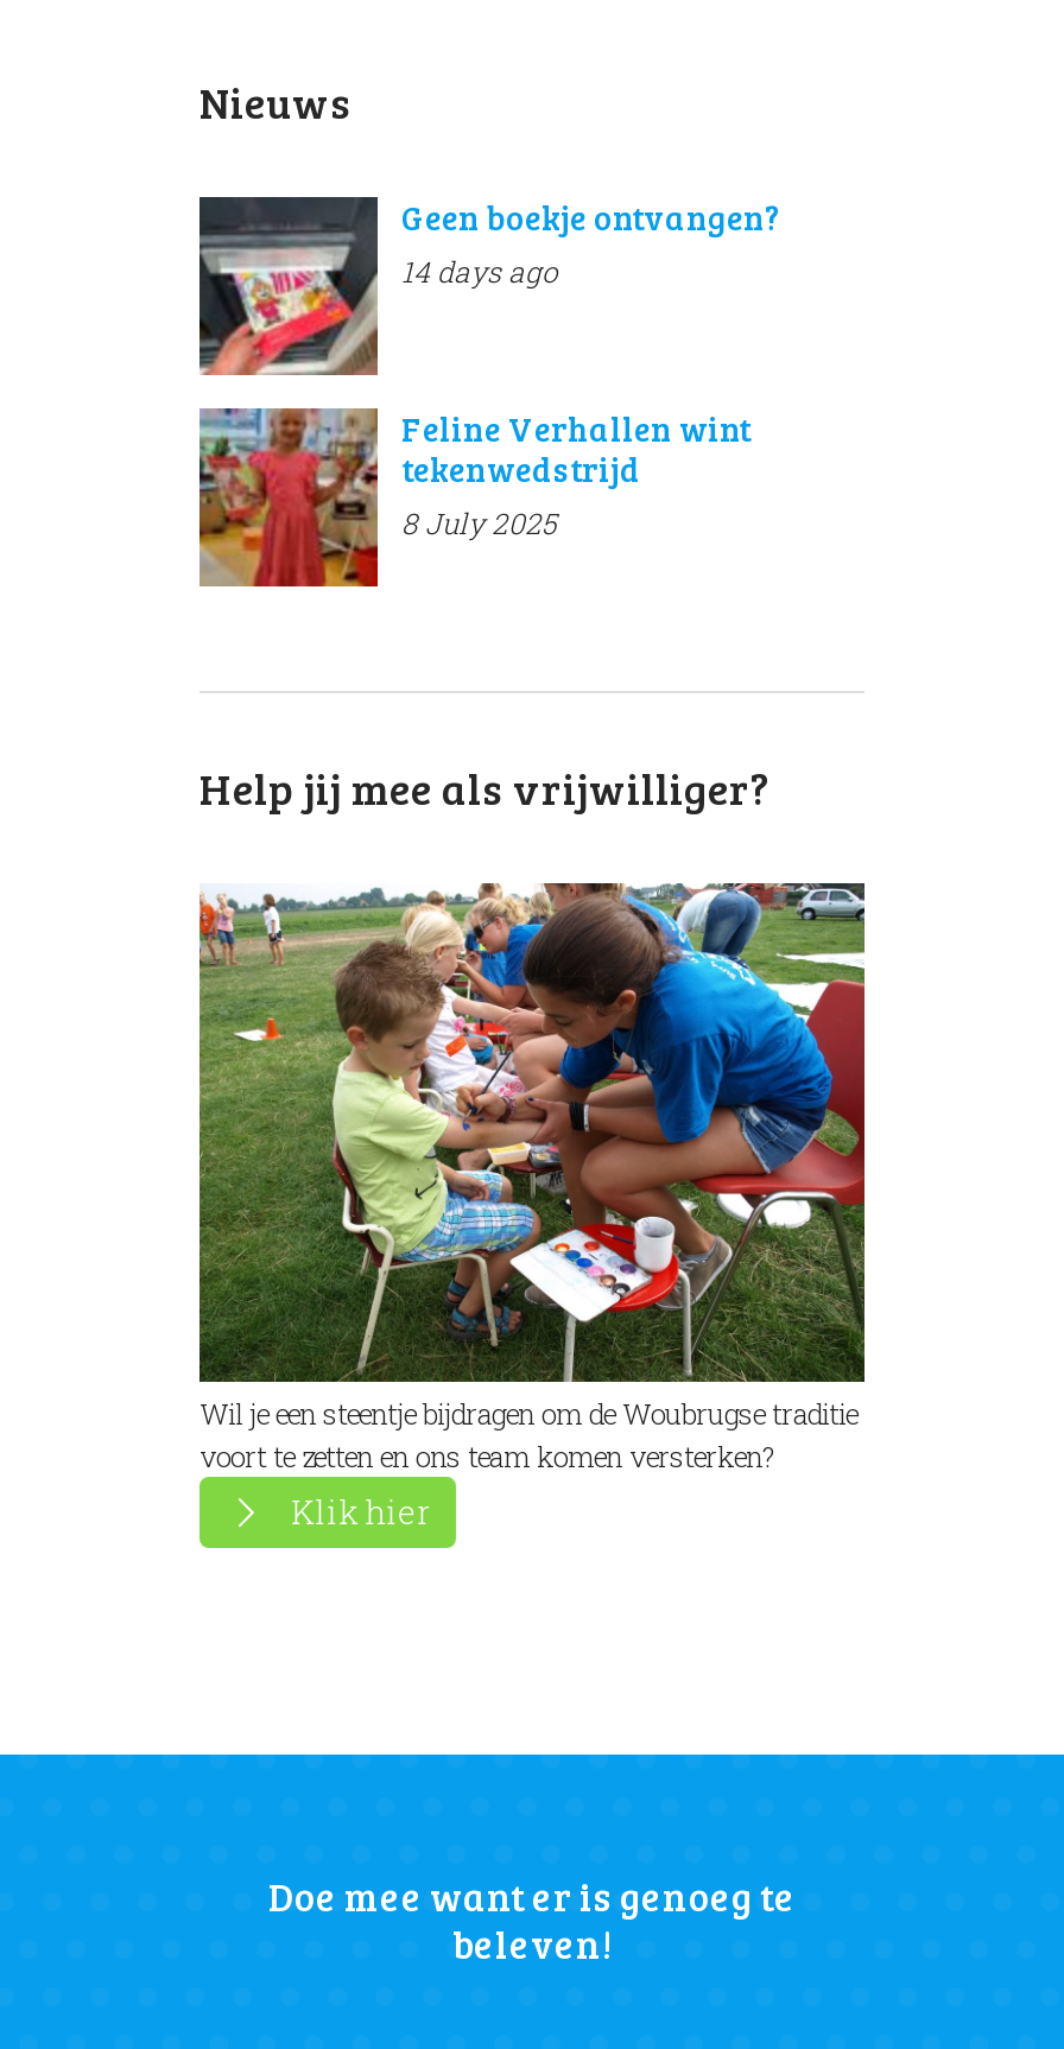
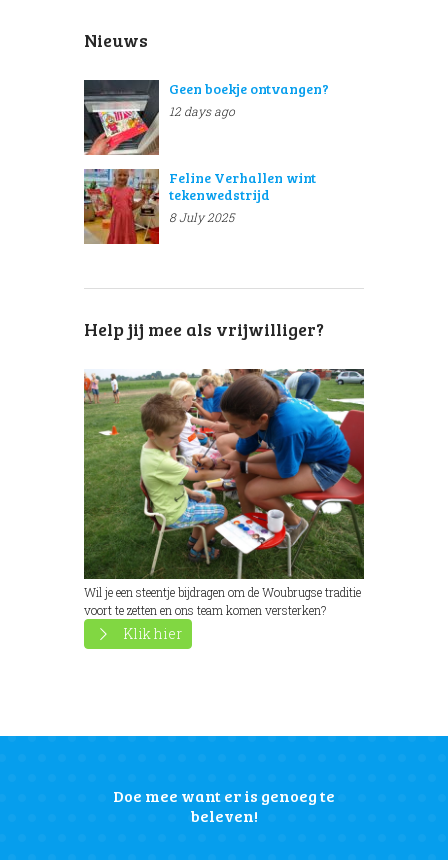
[401,252,558,290] 14 days ago -> [169,103,235,119] 12 days ago

